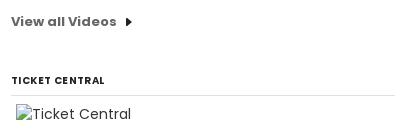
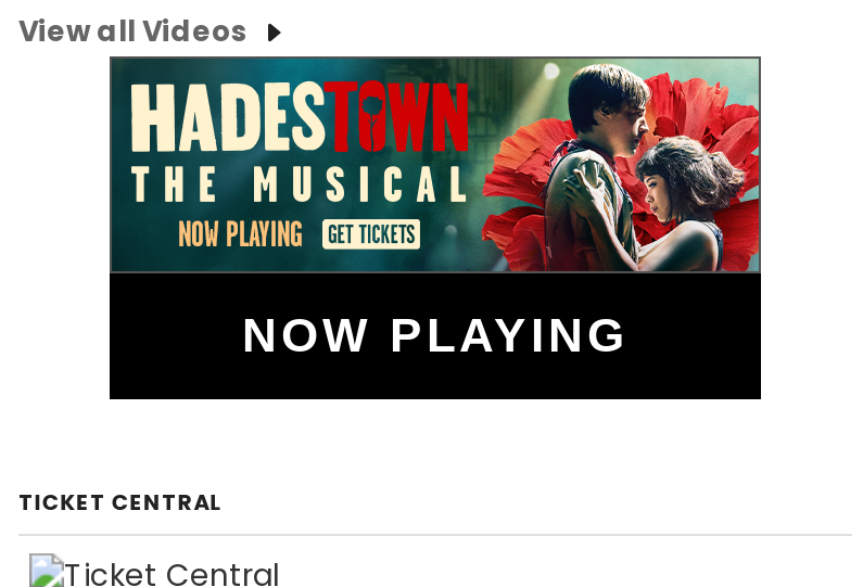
none -> [107,53,763,403] [image] | NOW PLAYING

